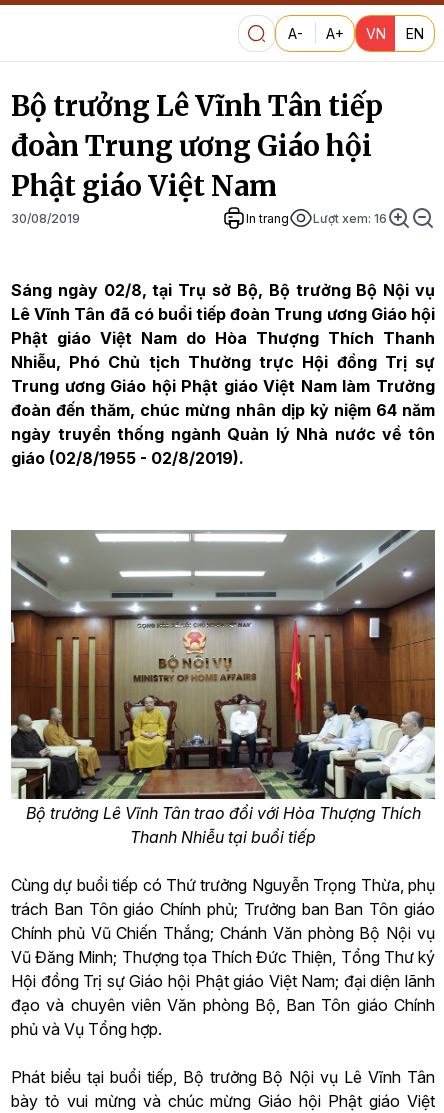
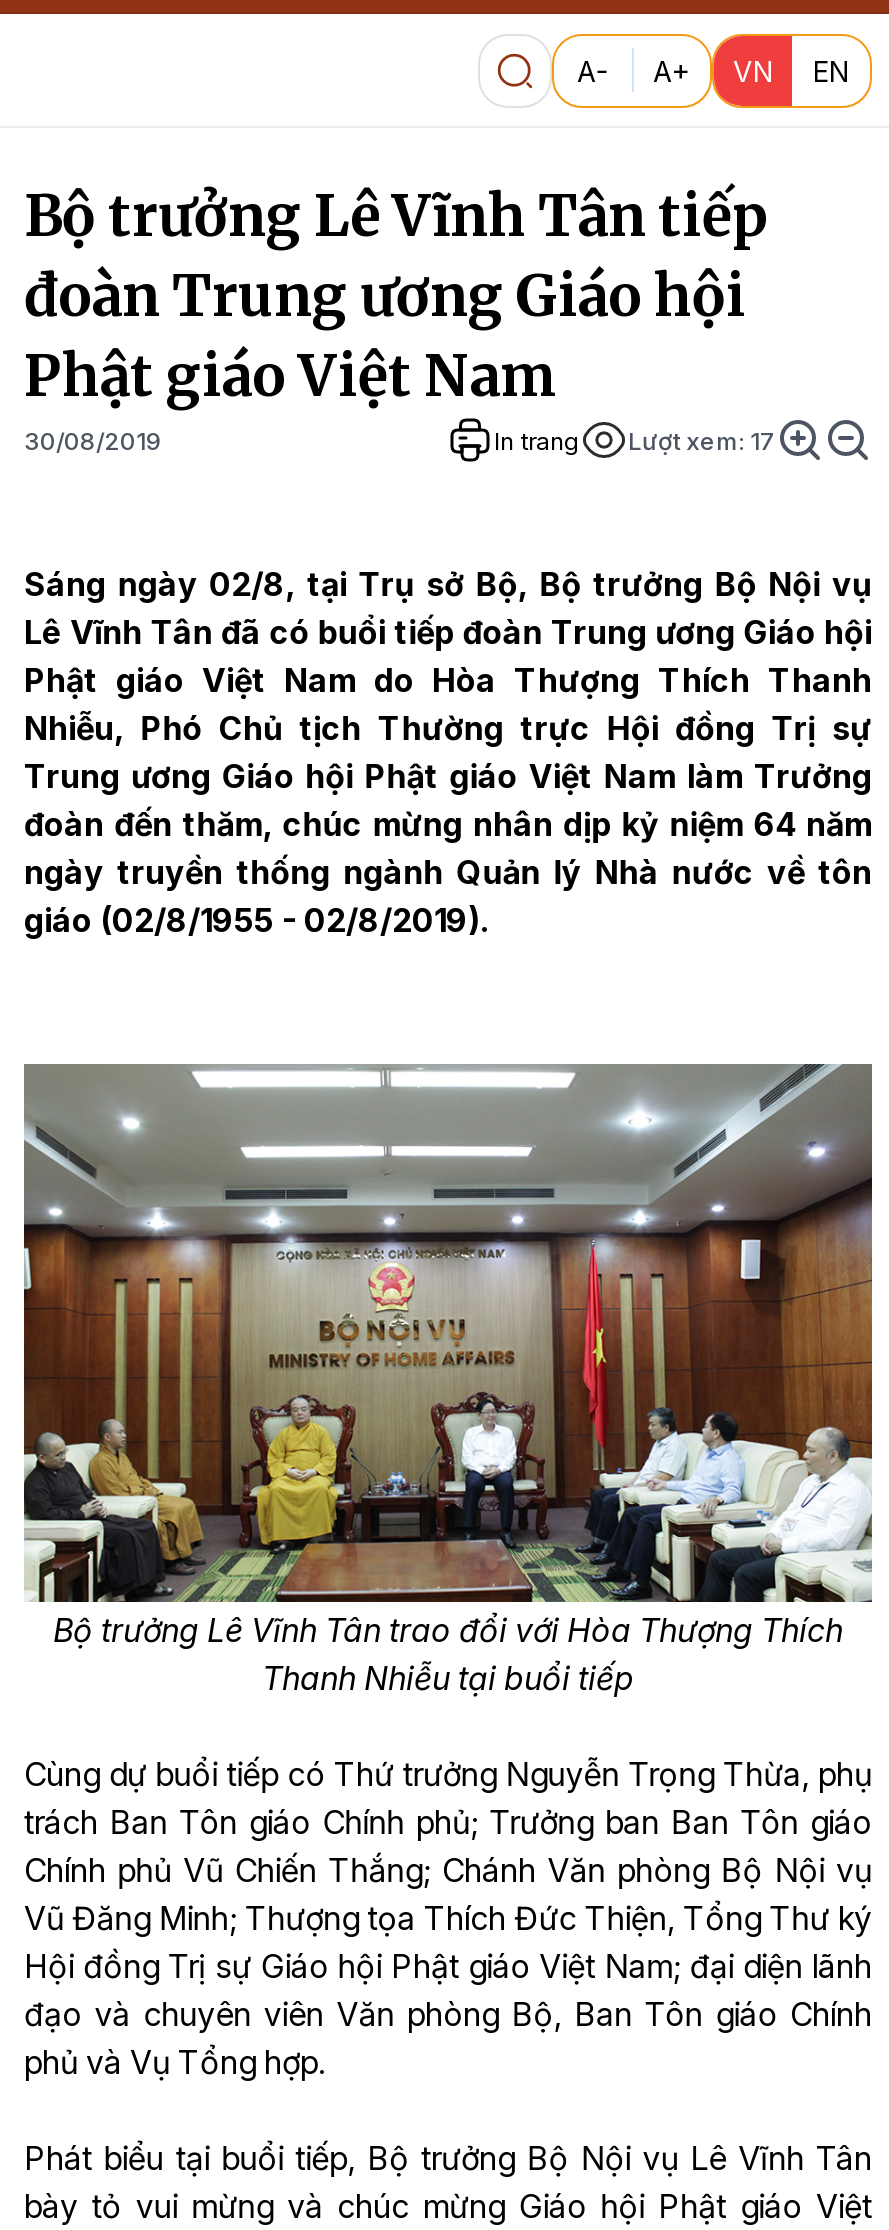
[246,210,387,225] In trang Lượt xem: 16 -> [494,425,776,455] In trang Lượt xem: 17

